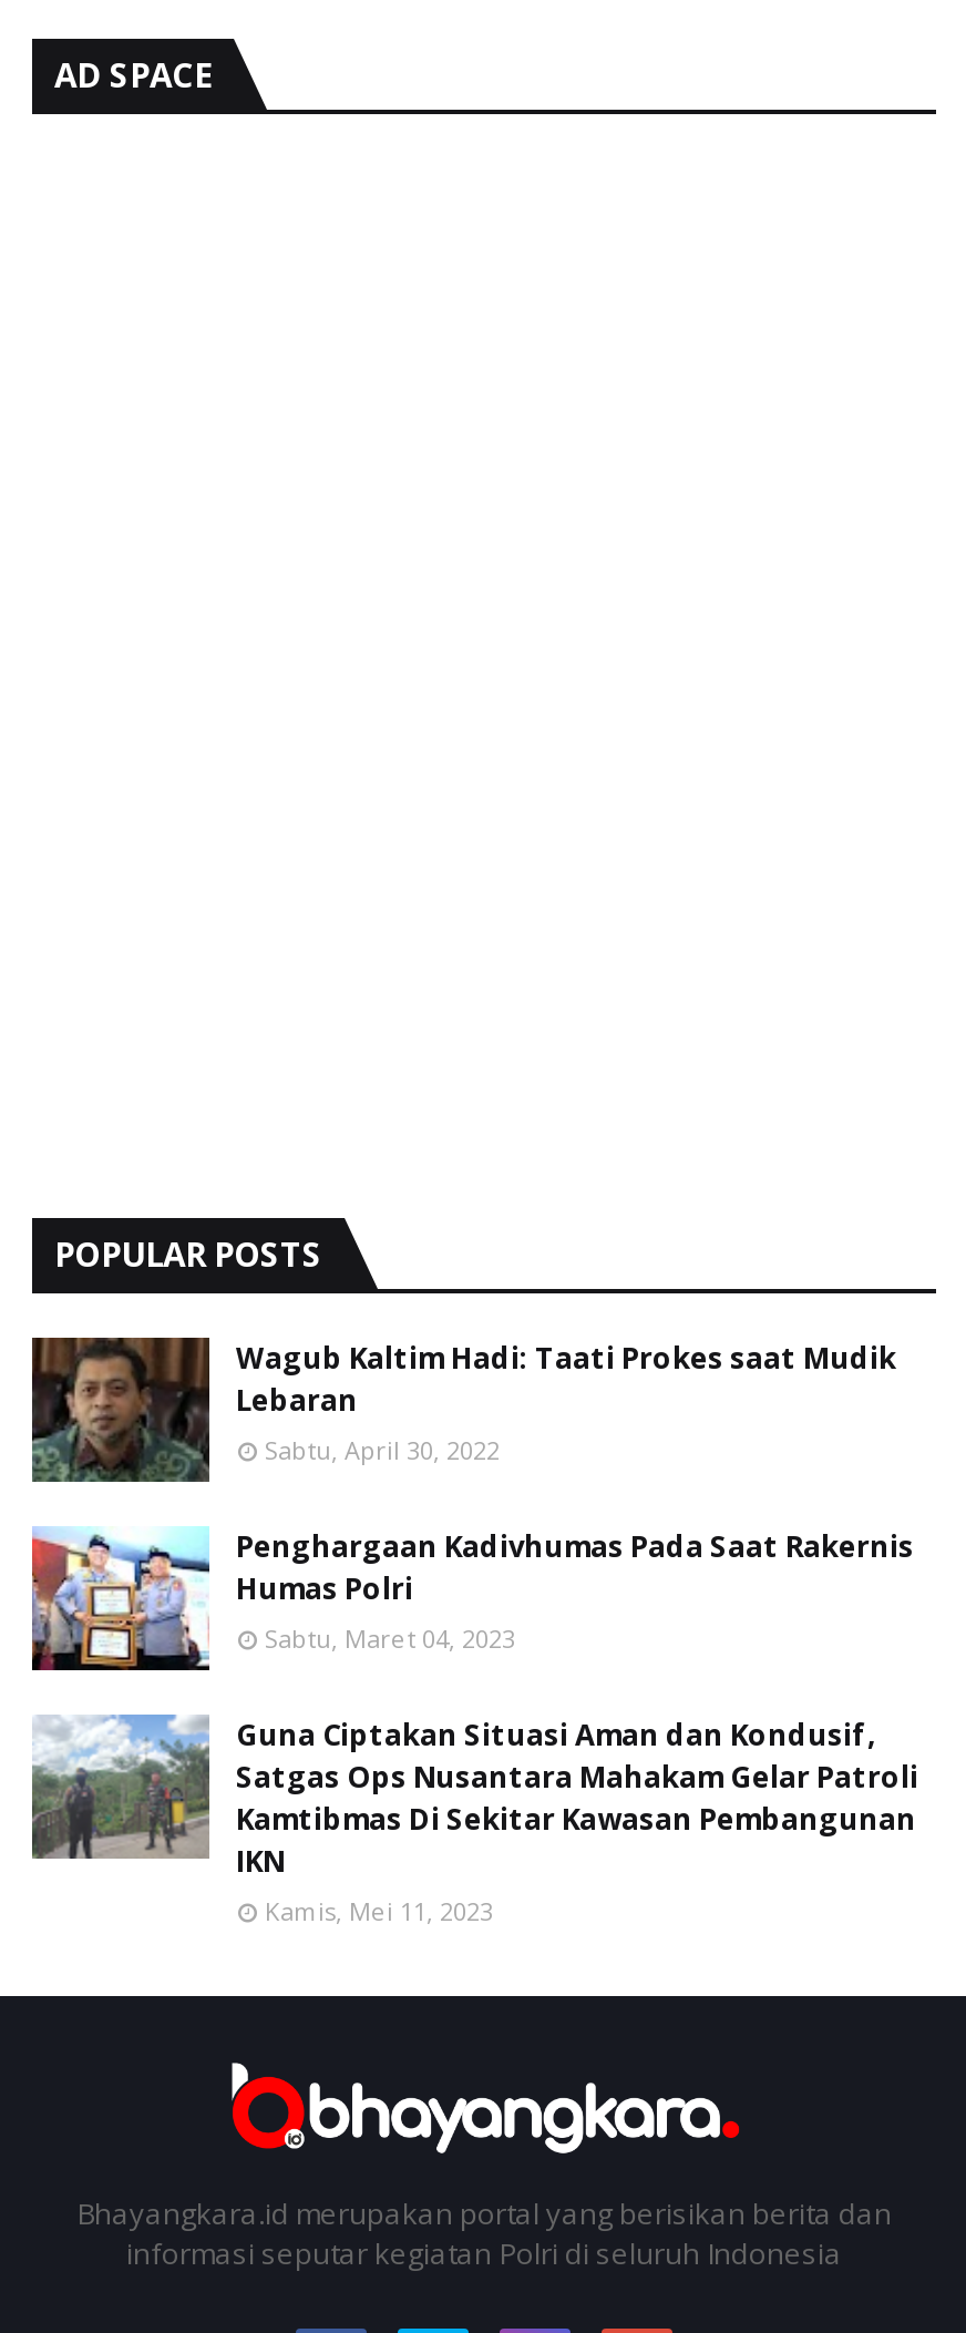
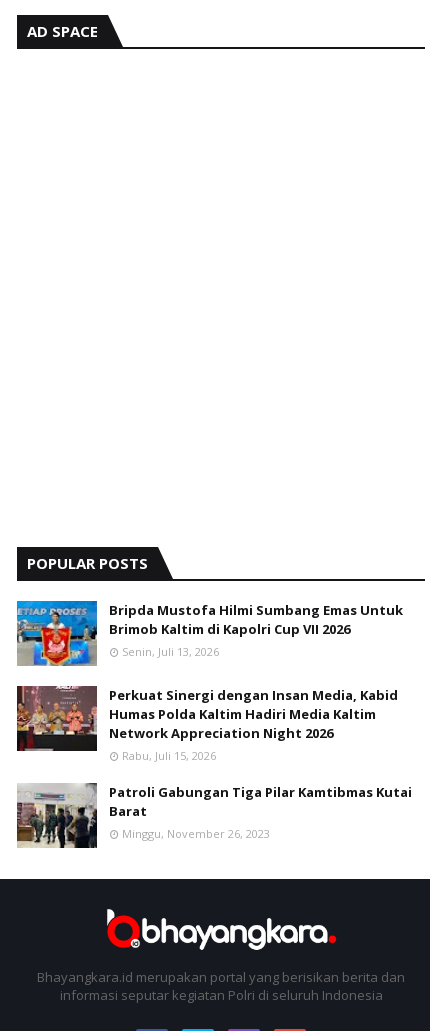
[30,1336,896,1484] [image] | Wagub Kaltim Hadi: Taati Prokes saat Mudik | Lebaran | Sabtu, April 30, 2022 -> [16,600,403,667] [image] | Bripda Mustofa Hilmi Sumbang Emas Untuk | Brimob Kaltim di Kapolri Cup VII 2026 | Senin, Juli 13, 2026
[30,1526,914,1670] [image] | Penghargaan Kadivhumas Pada Saat Rakernis | Humas Polri | Sabtu, Maret 04, 2023 -> [16,685,398,763] [image] | Perkuat Sinergi dengan Insan Media, Kabid | Humas Polda Kaltim Hadiri Media Kaltim | Network Appreciation Night 2026 | Rabu, Juli 15, 2026
[32,1715,918,1927] [image] | Guna Ciptakan Situasi Aman dan Kondusif, | Satgas Ops Nusantara Mahakam Gelar Patroli | Kamtibmas Di Sekitar Kawasan Pembangunan | IKN | Kamis, Mei 11, 2023 -> [16,771,412,849] [image] | Patroli Gabungan Tiga Pilar Kamtibmas Kutai | Barat | Minggu, November 26, 2023

